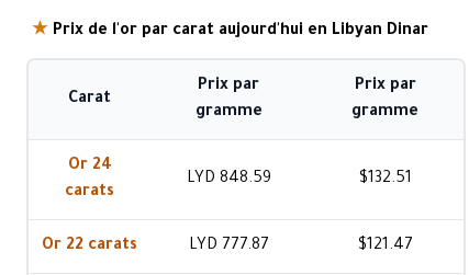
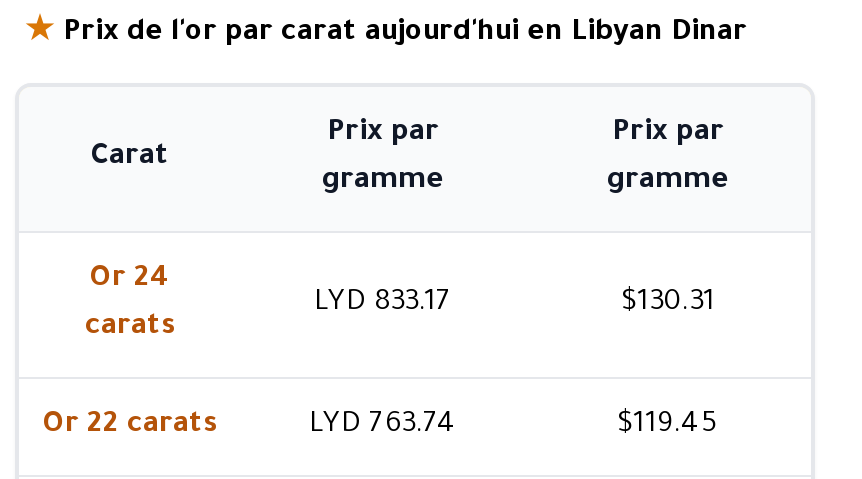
[186,171,271,188] LYD 848.59 -> [314,289,452,321] LYD 833.17
[359,171,411,188] $132.51 -> [621,289,715,321] $130.31
[188,238,269,255] LYD 777.87 -> [309,411,457,443] LYD 763.74
[358,238,412,255] $121.47 -> [617,411,719,443] $119.45

